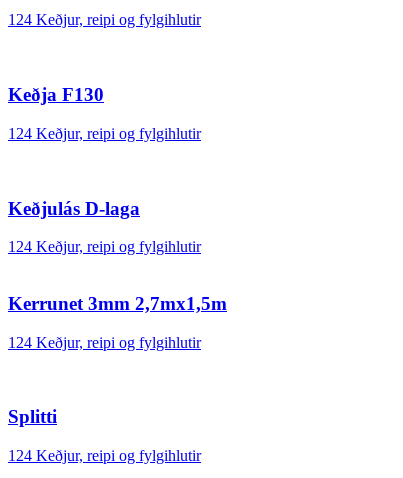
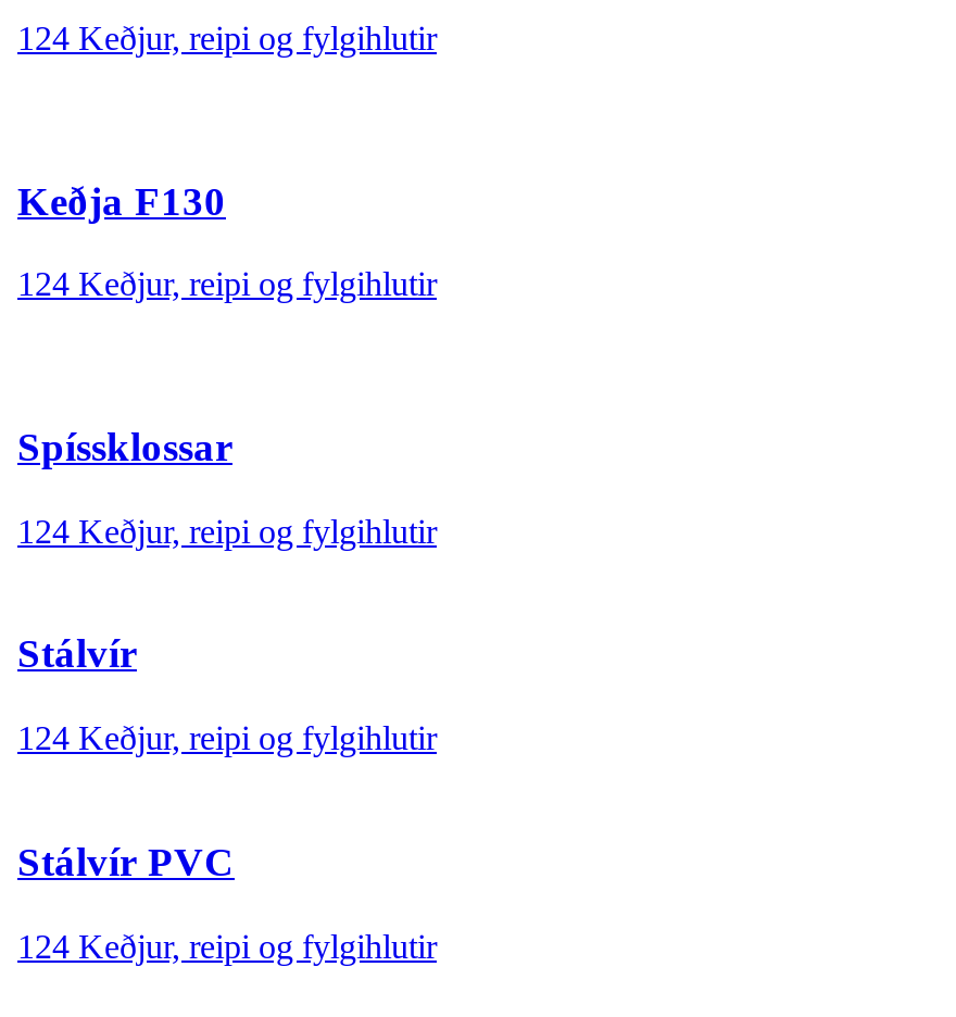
[8,198,140,219] Keðjulás D-laga -> [17,424,232,470] Spíssklossar
[8,293,227,314] Kerrunet 3mm 2,7mx1,5m -> [17,631,137,677] Stálvír
[8,406,57,427] Splitti -> [17,839,235,884] Stálvír PVC

